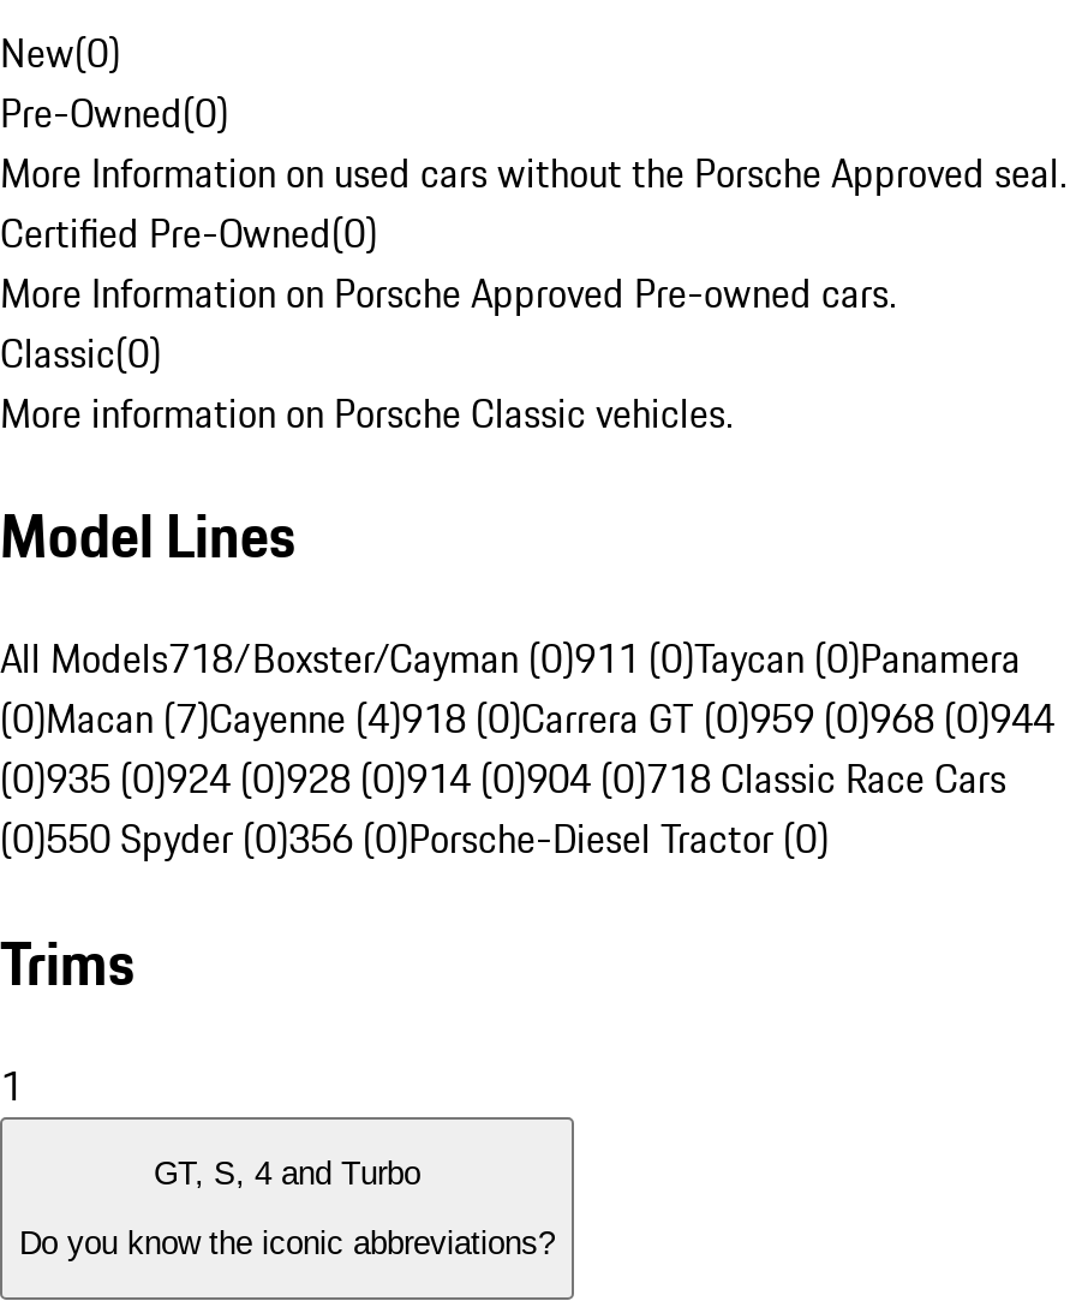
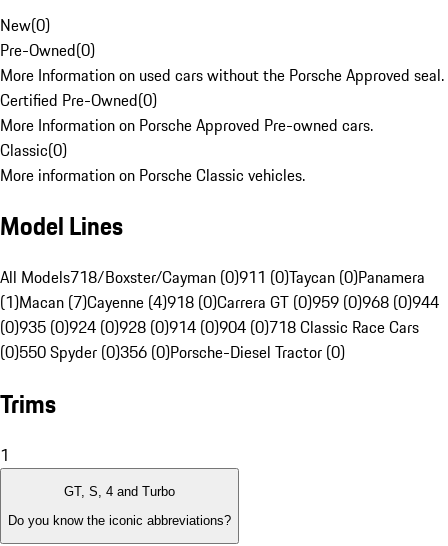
[0,690,1054,748] (0)Macan (7)Cayenne (4)918 (0)Carrera GT (0)959 (0)968 (0)944 -> [0,290,439,314] (1)Macan (7)Cayenne (4)918 (0)Carrera GT (0)959 (0)968 (0)944

